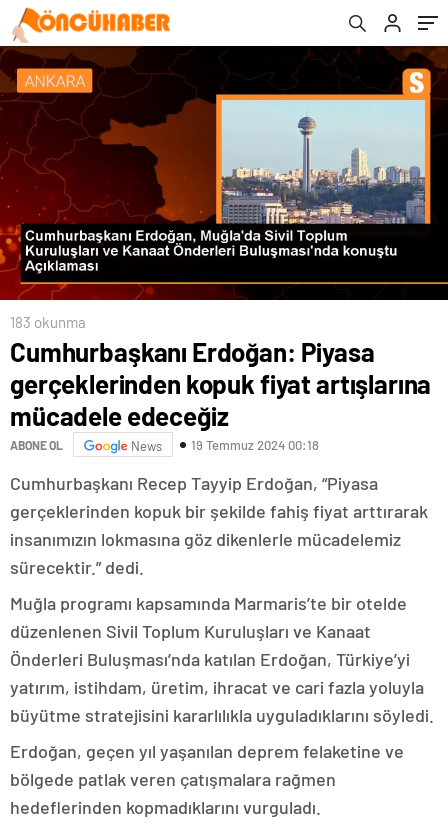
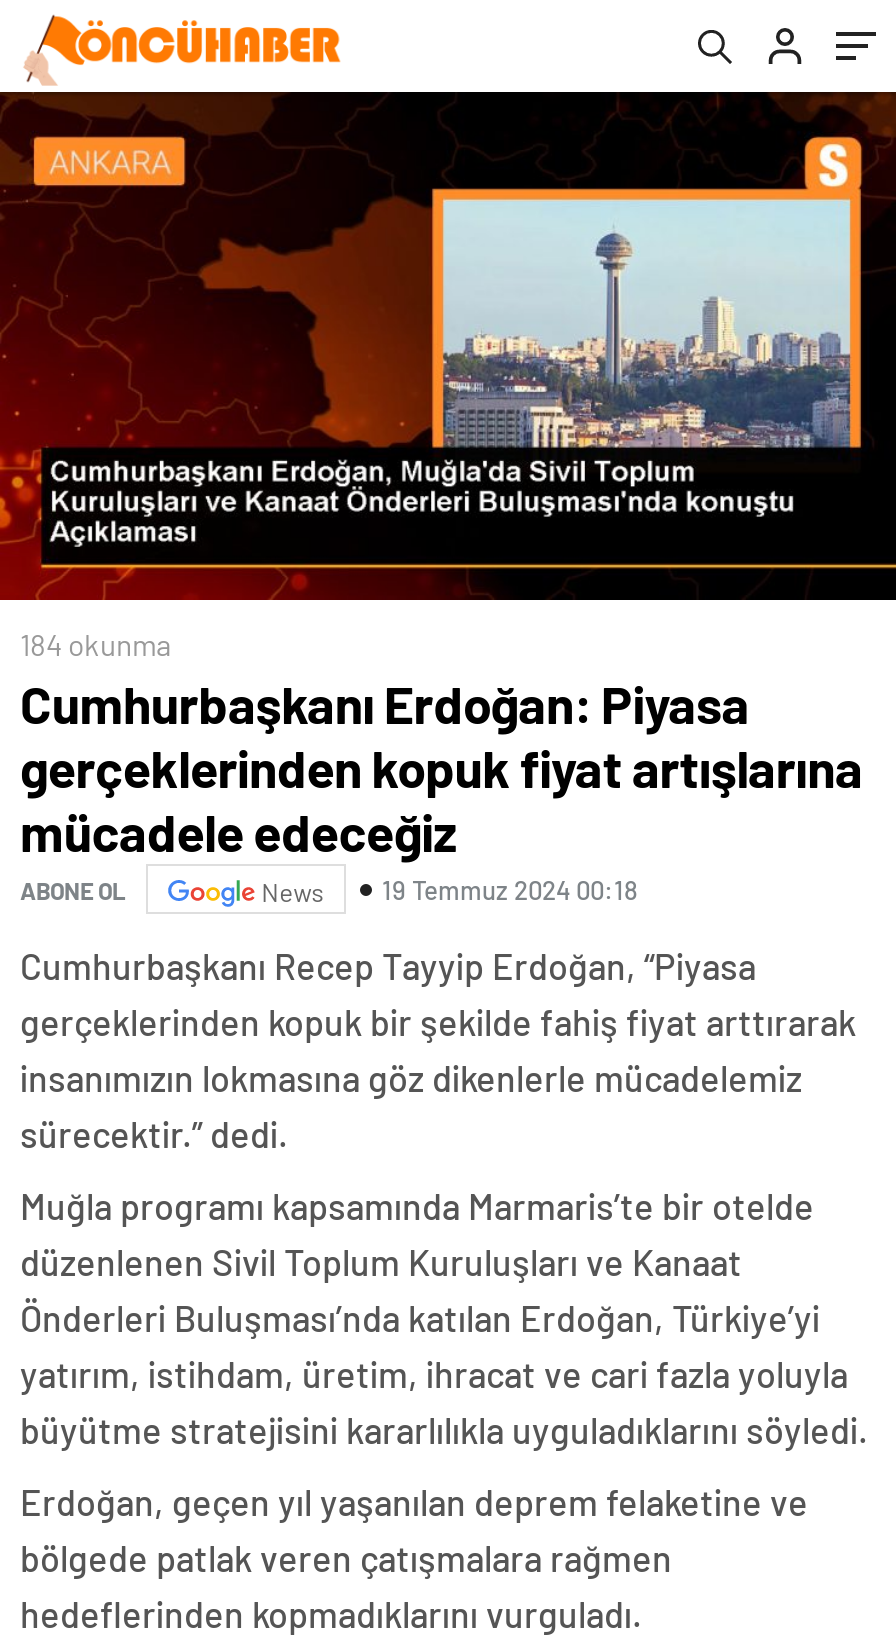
[10,313,86,331] 183 okunma -> [20,627,172,663] 184 okunma

